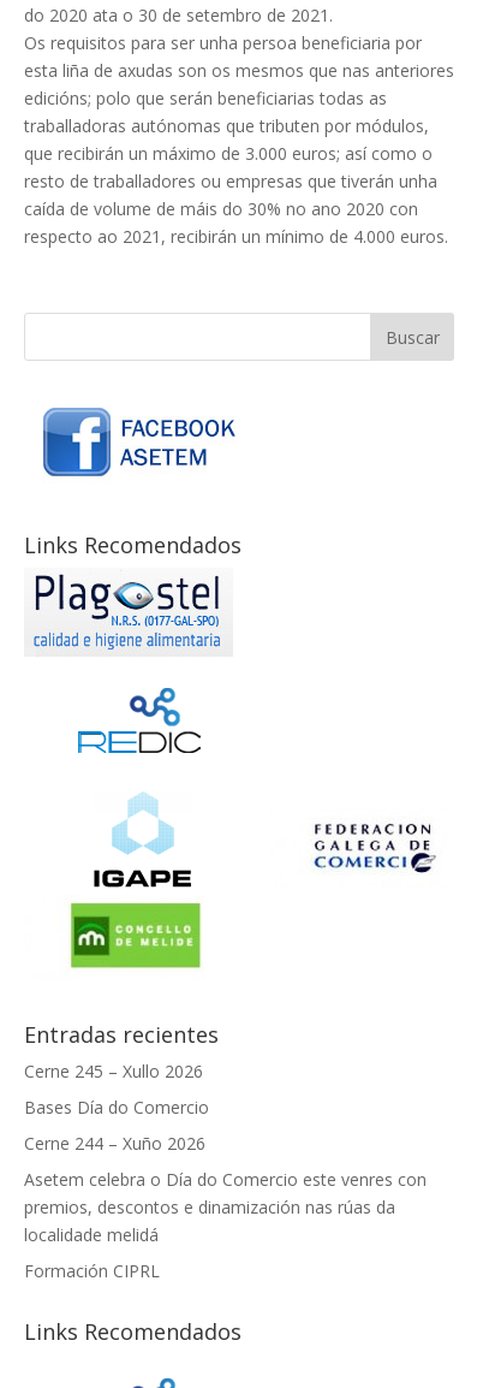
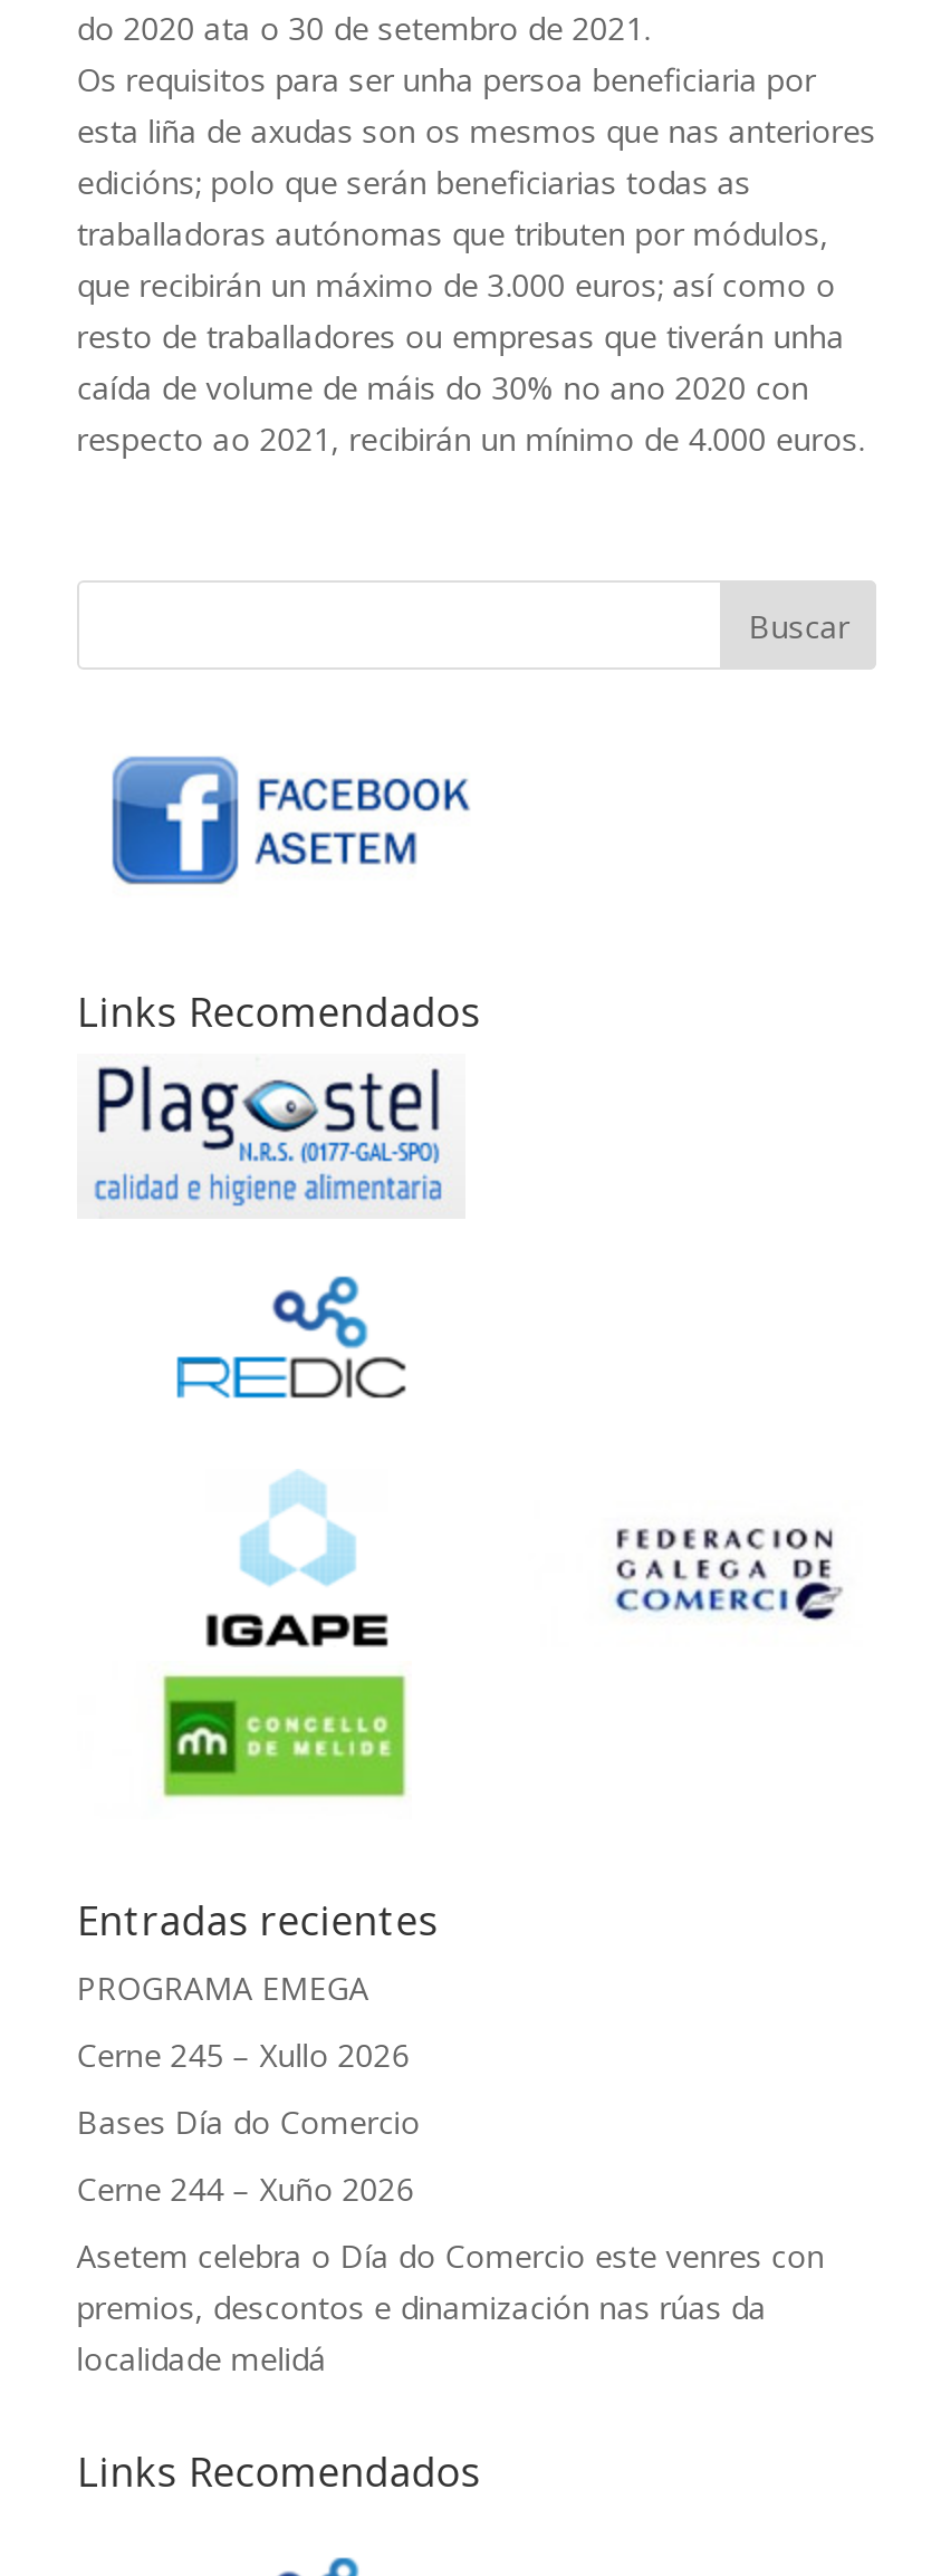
none -> [77,1966,369,2009] PROGRAMA EMEGA
moved [24,1060,426,1246] -> [77,2033,824,2379]: Cerne 245 – Xullo 2026 | Bases Día do Comercio | Cerne 244 – Xuño 2026 | Asetem celebra o Día do Comercio este venres con | premios, descontos e dinamización nas rúas da | localidade melidá
[24,1259,160,1282] Formación CIPRL -> none

